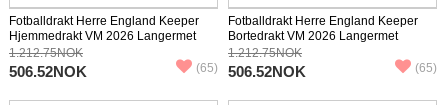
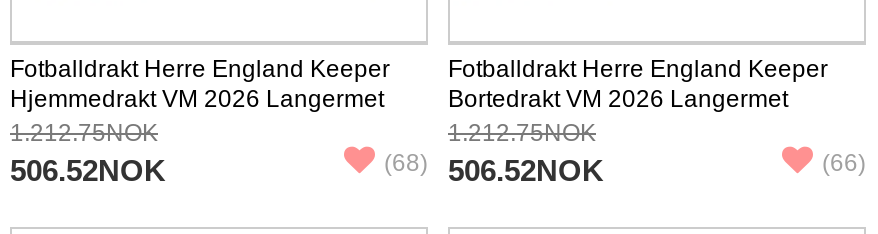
[196,60,306,79] (65) 506.52NOK -> [384,148,604,186] (68) 506.52NOK
[415,60,437,74] (65) -> [822,148,866,176] (66)

